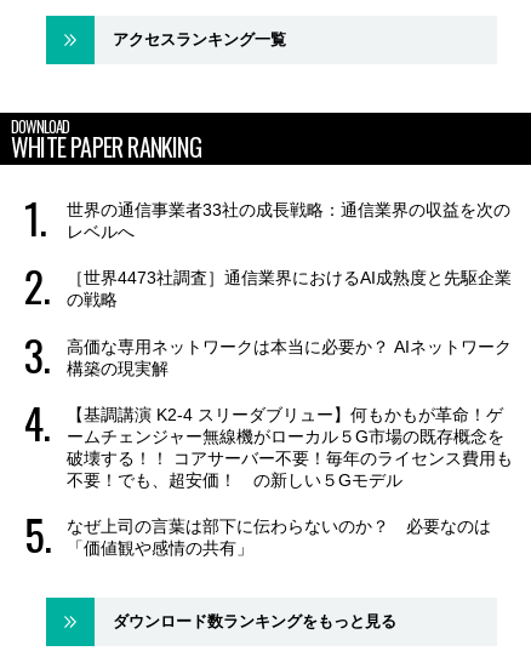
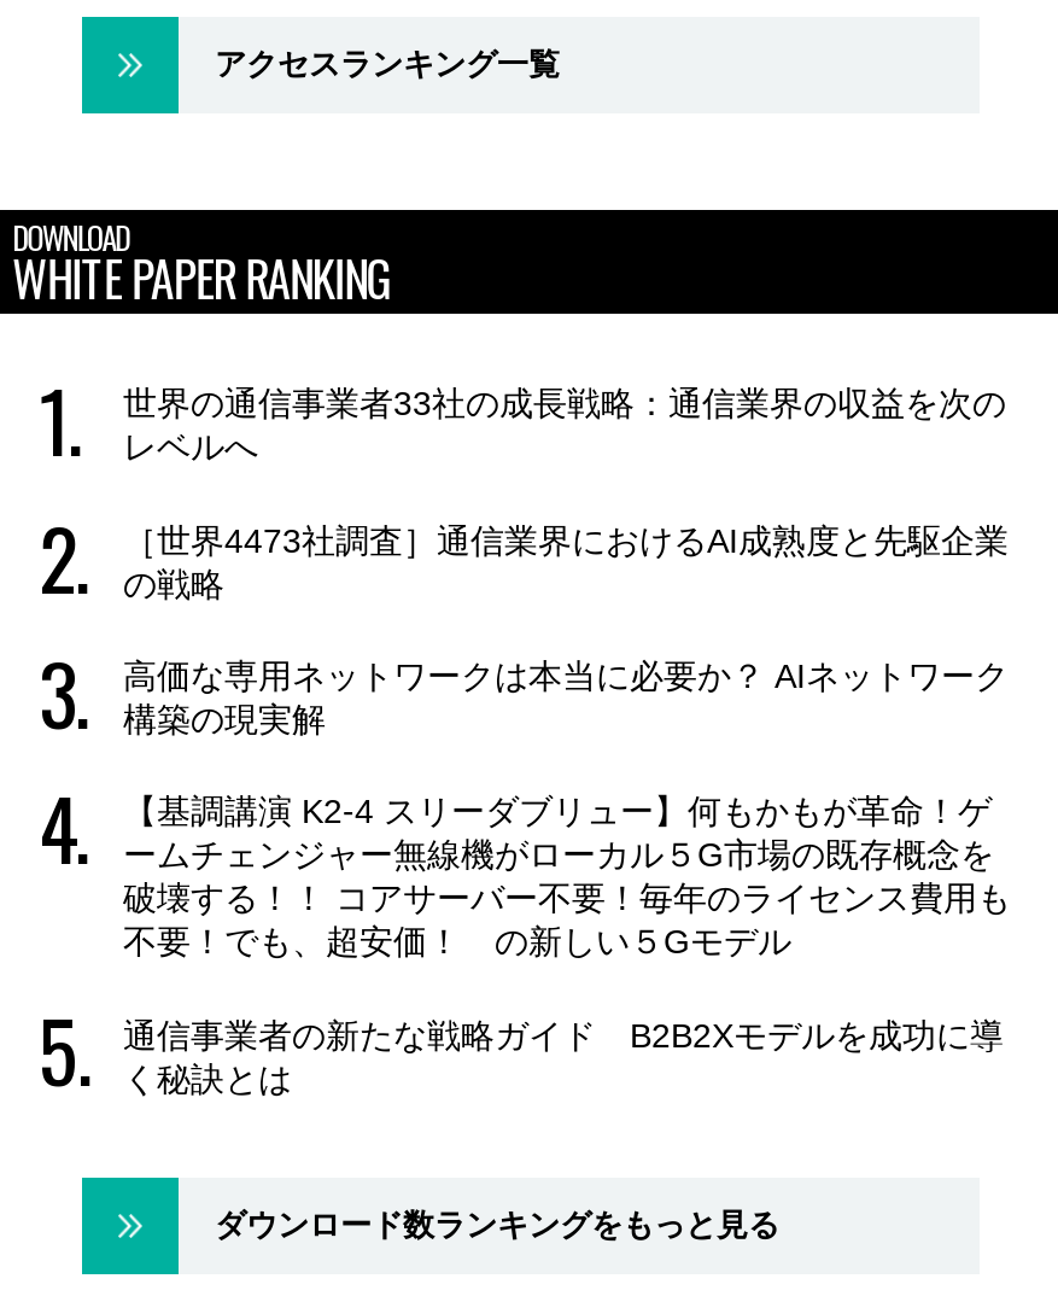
[67,517,491,558] なぜ上司の言葉は部下に伝わらないのか？ 必要なのは | 「価値観や感情の共有」 -> [123,1015,1004,1097] 通信事業者の新たな戦略ガイド B2B2Xモデルを成功に導 | く秘訣とは

